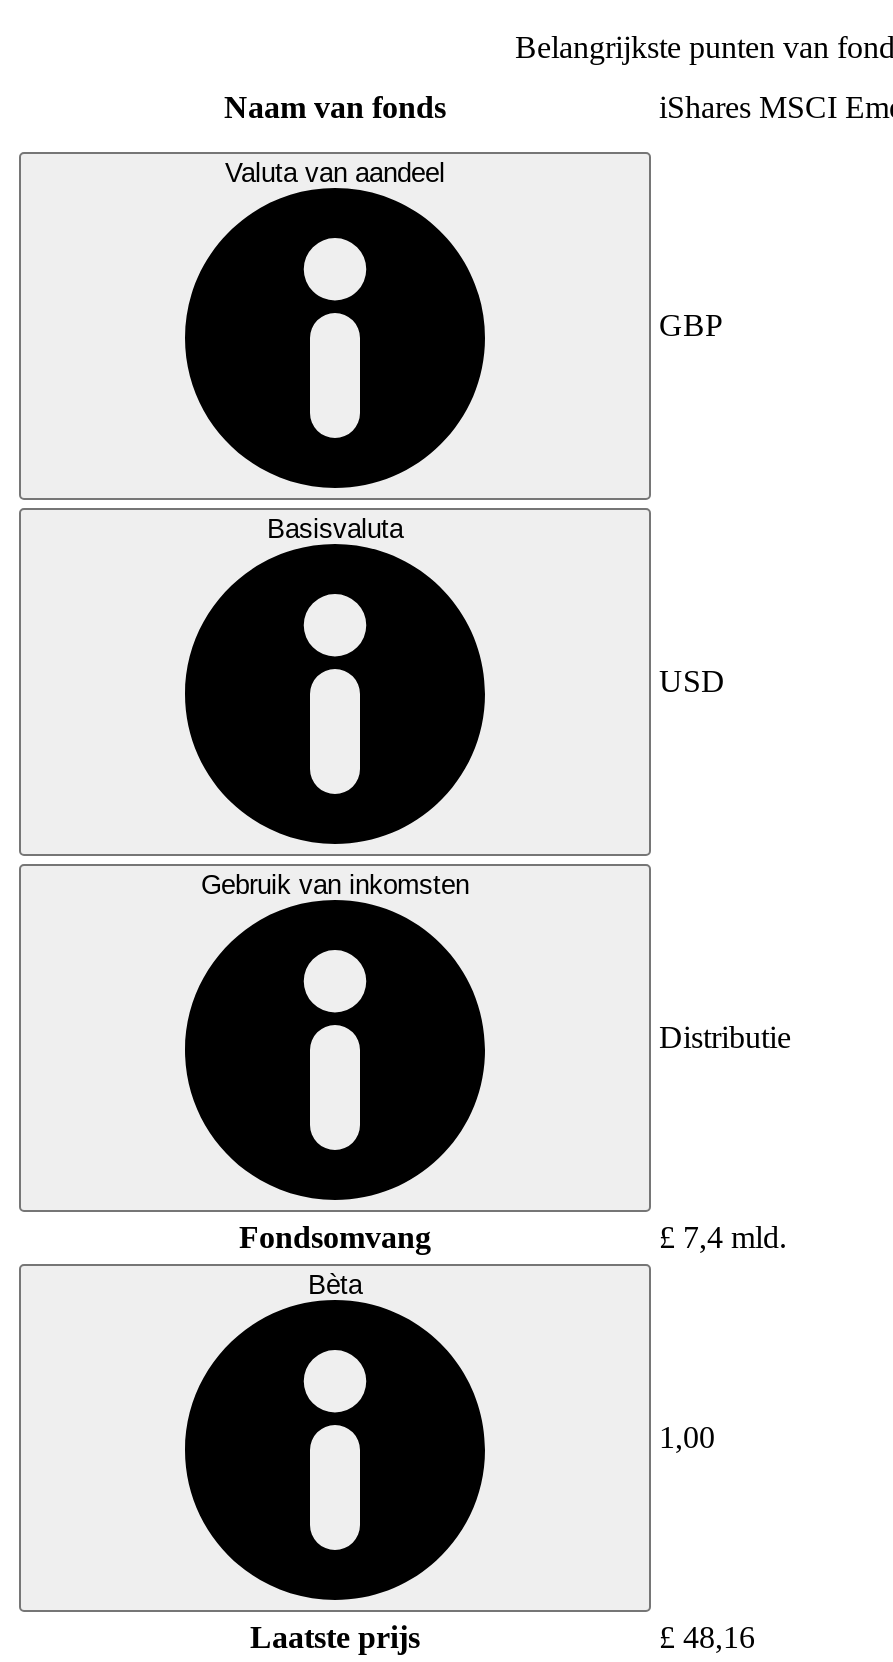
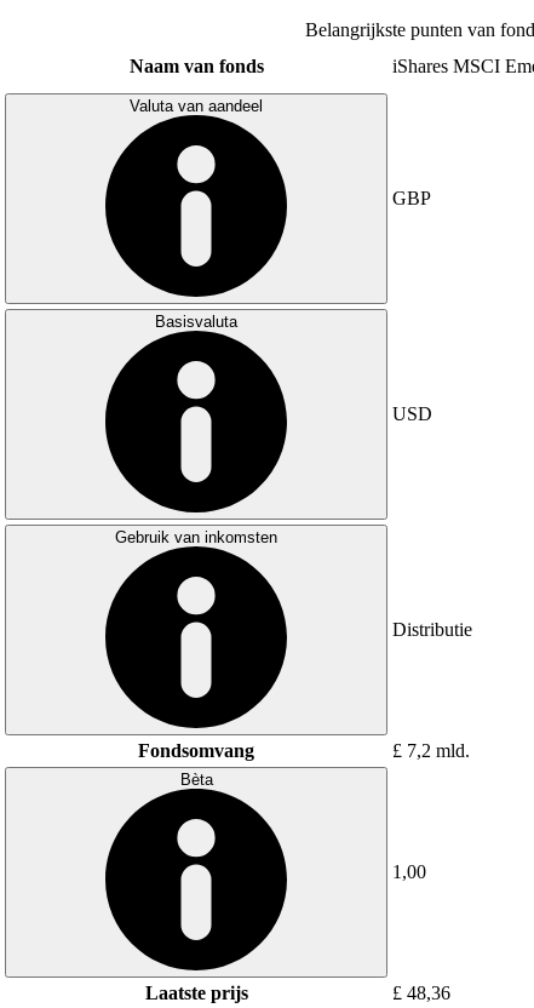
[659,1219,787,1253] £ 7,4 mld. -> [392,740,470,760] £ 7,2 mld.
[659,1619,755,1653] £ 48,16 -> [392,982,450,1003] £ 48,36

